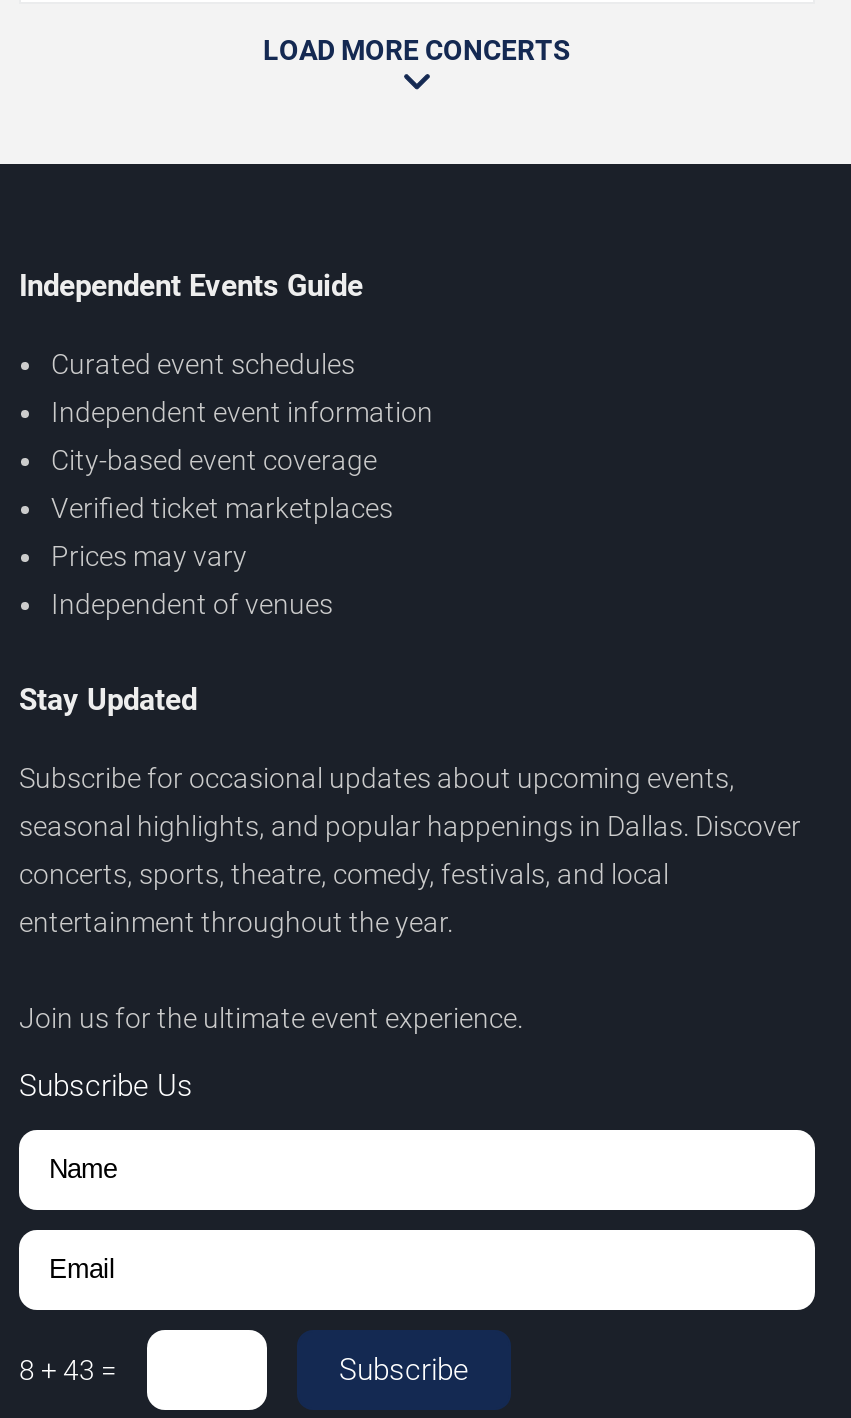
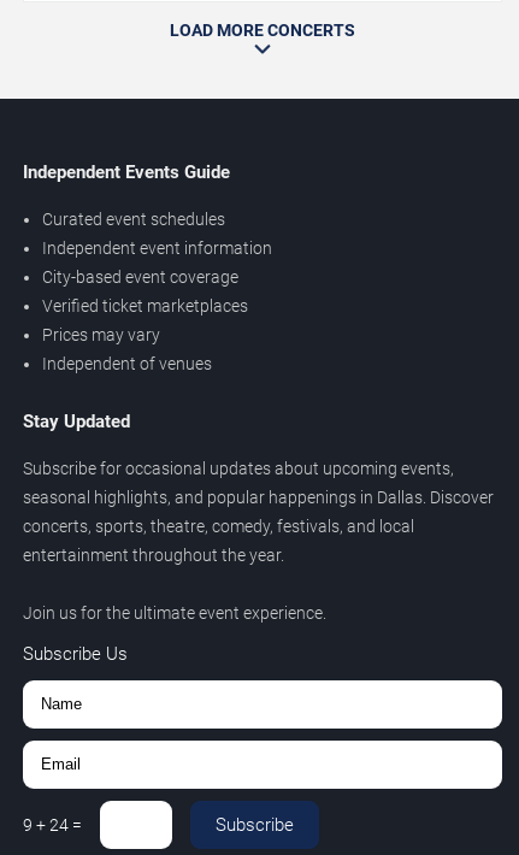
[19,1353,117,1385] 8 + 43 = -> [23,815,82,834] 9 + 24 =

